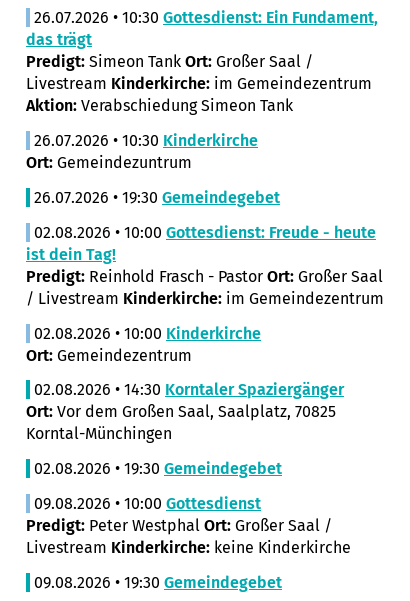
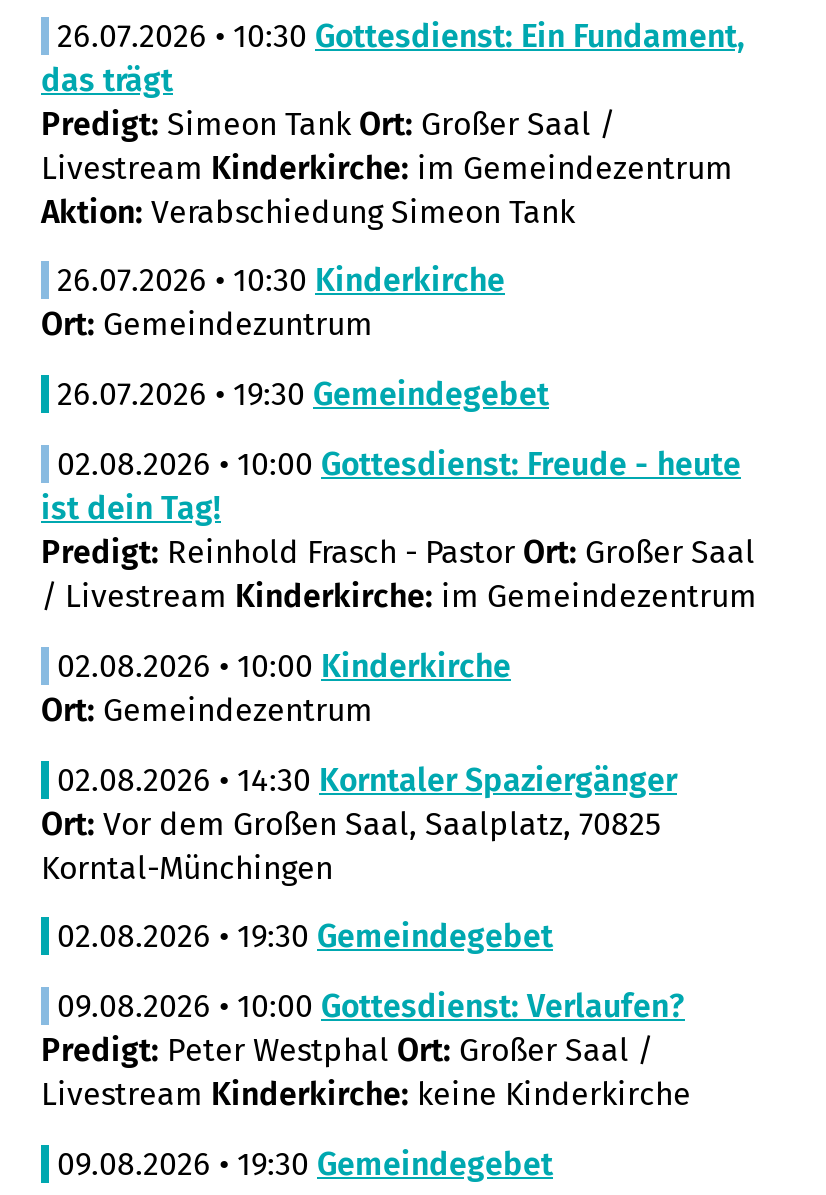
[34,494,261,513] 09.08.2026 • 10:00 Gottesdienst -> [57,987,685,1025] 09.08.2026 • 10:00 Gottesdienst: Verlaufen?

